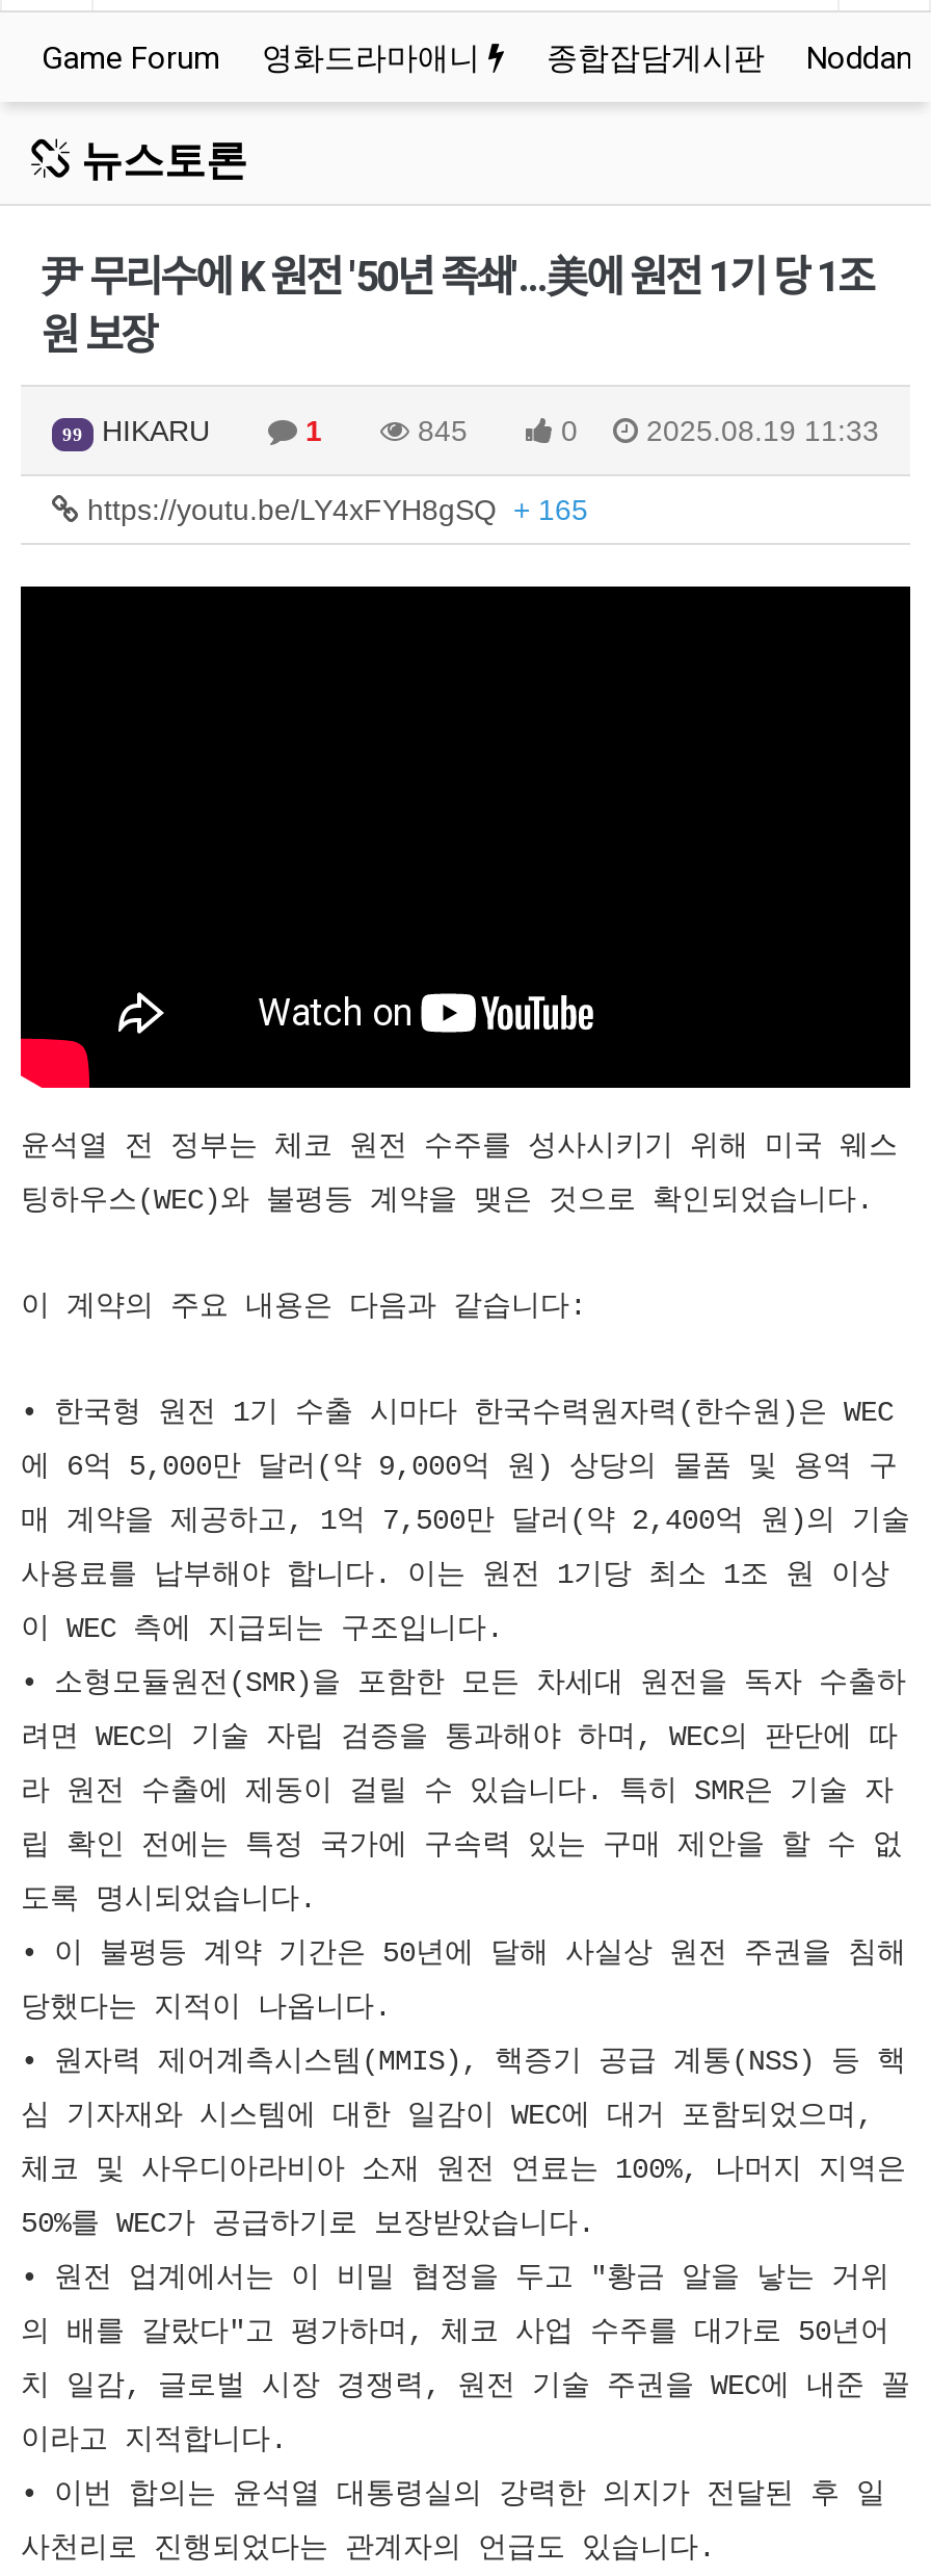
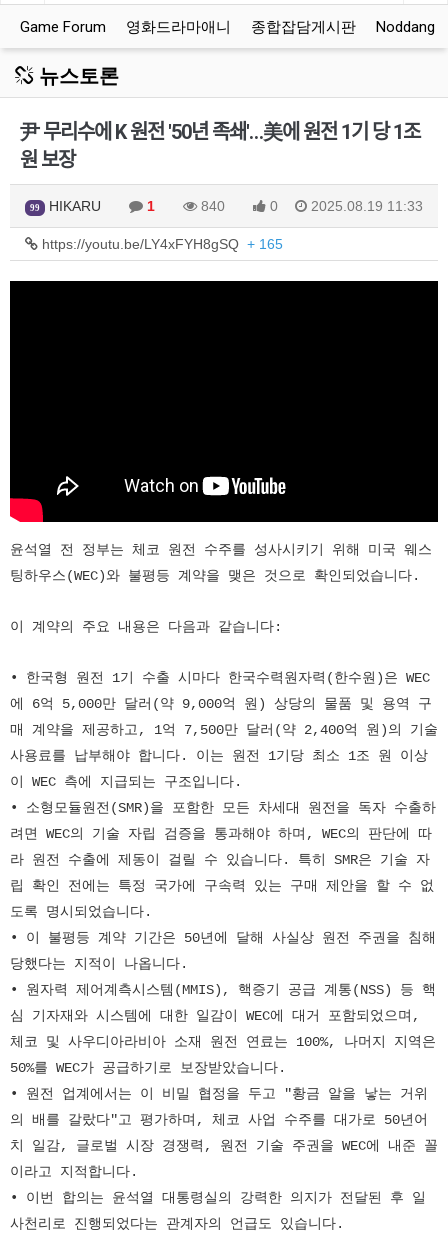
[409,414,476,447] 845 -> [197,198,229,214] 840

